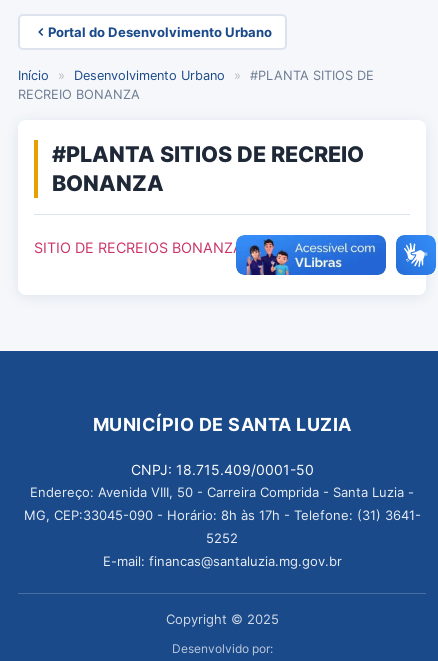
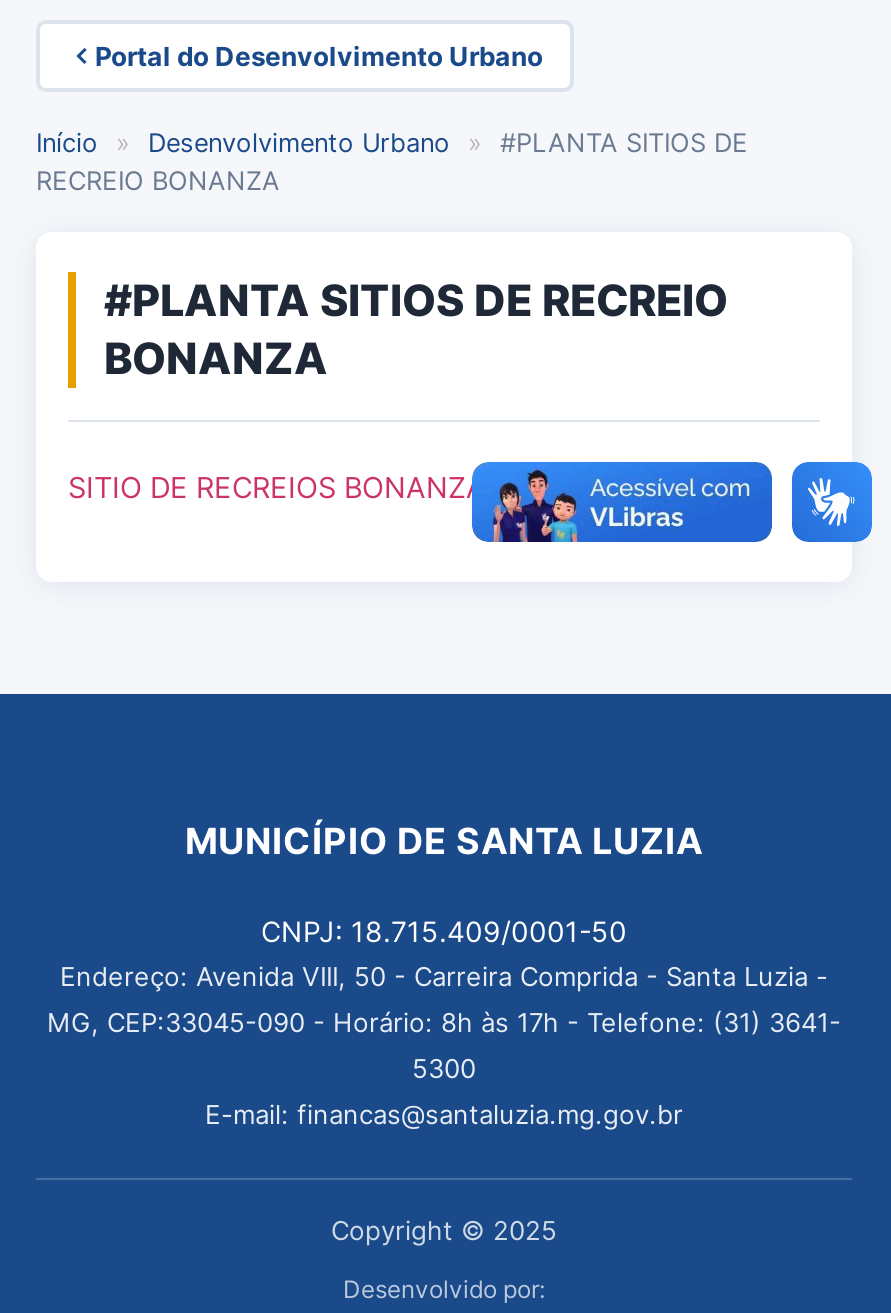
[206,530,238,546] 5252 -> [412,1052,476,1084] 5300

